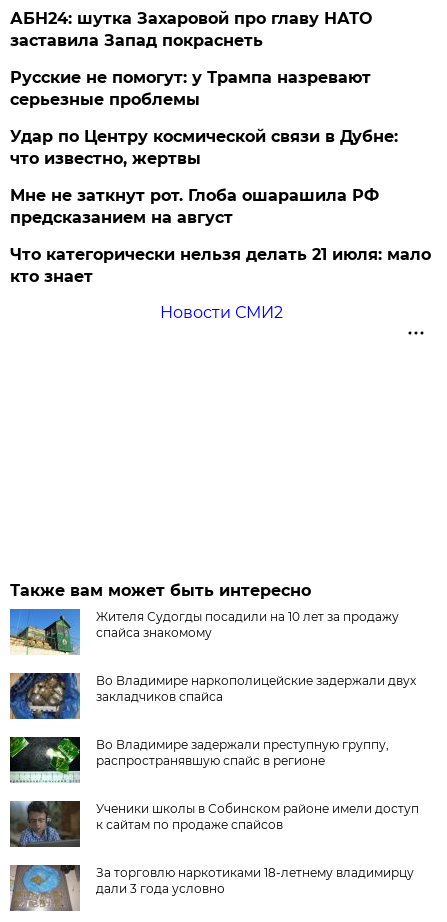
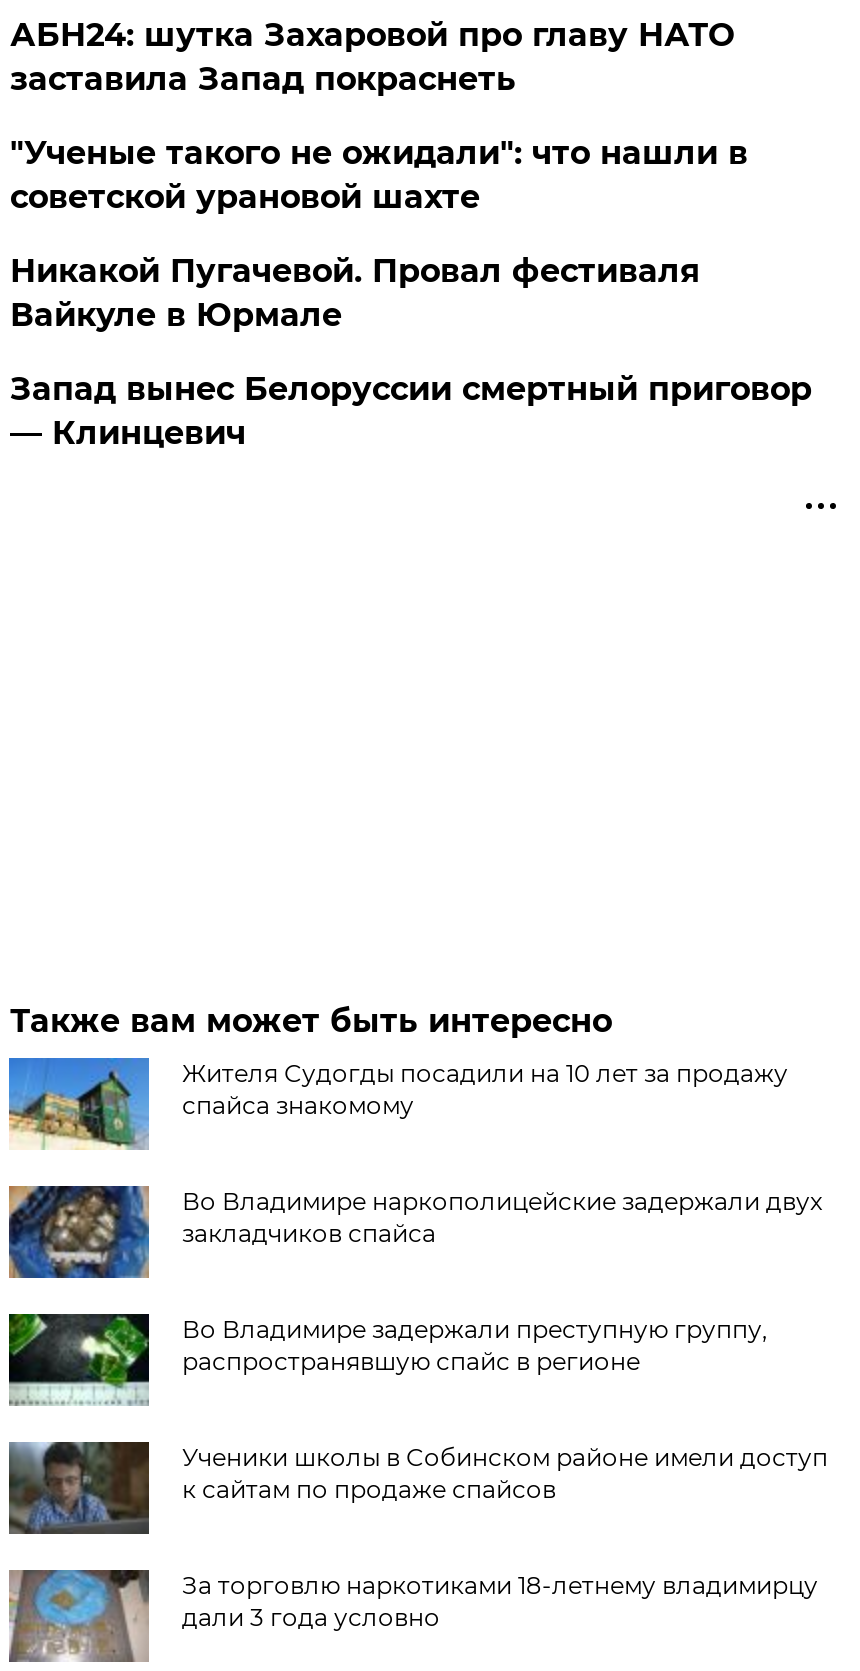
[10,68,431,322] Русские не помогут: у Трампа назревают | серьезные проблемы | Удар по Центру космической связи в Дубне: | что известно, жертвы | Мне не заткнут рот. Глоба ошарашила РФ | предсказанием на август | Что категорически нельзя делать 21 июля: мало | кто знает | Новости СМИ2 -> [10,134,812,452] "Ученые такого не ожидали": что нашли в | советской урановой шахте | Никакой Пугачевой. Провал фестиваля | Вайкуле в Юрмале | Запад вынес Белоруссии смертный приговор | — Клинцевич

